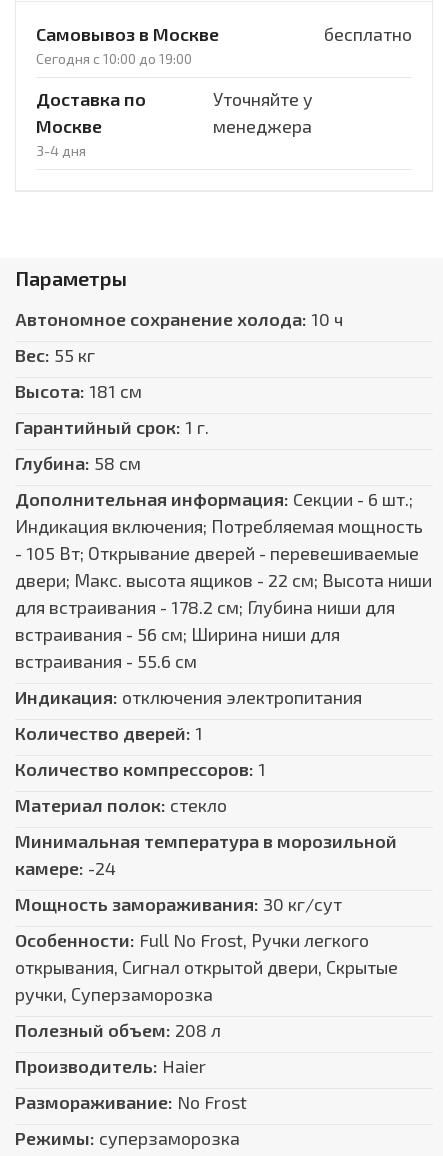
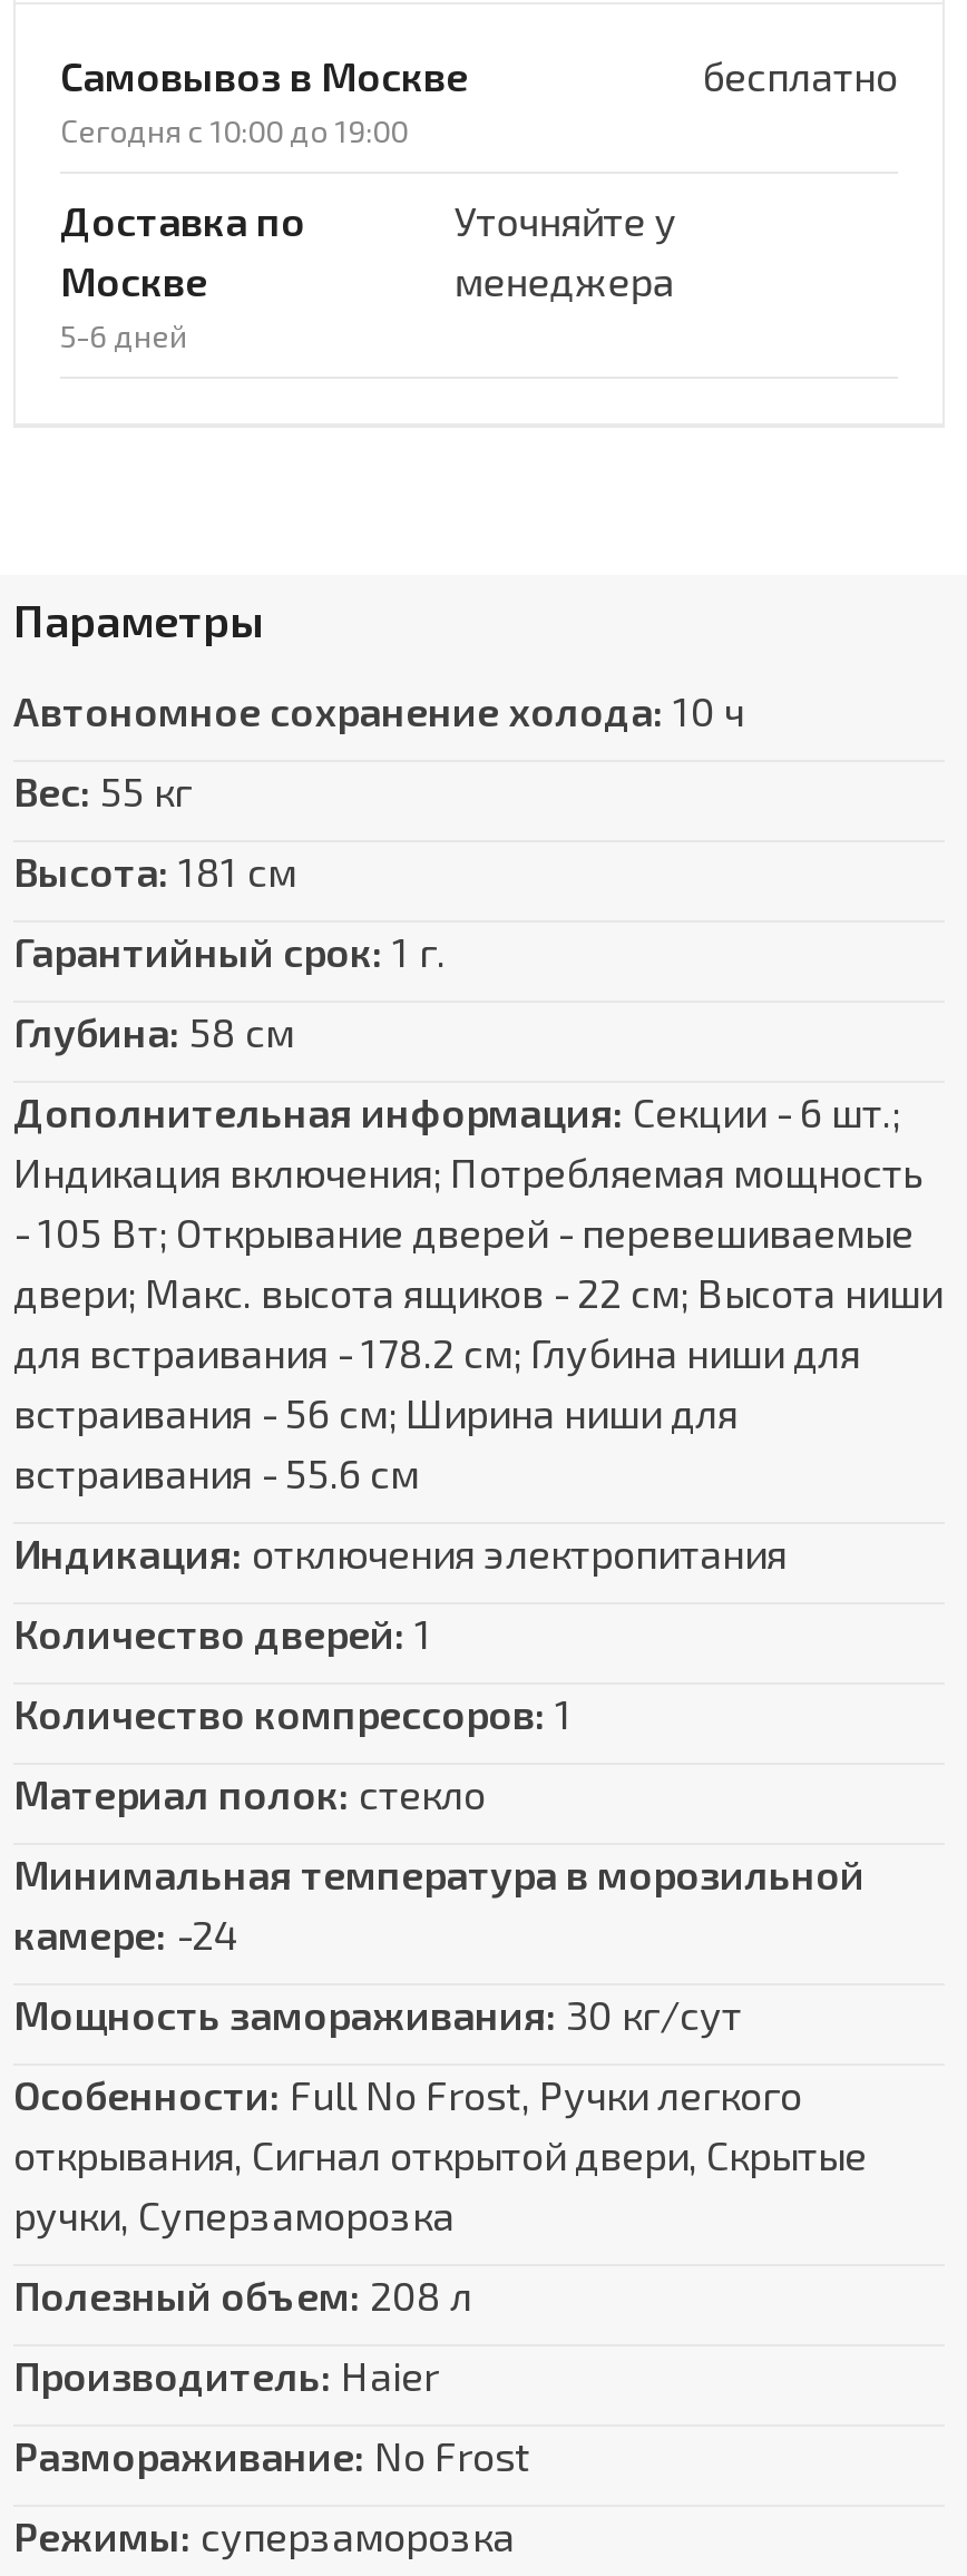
[36,141,86,158] 3-4 дня -> [60,315,187,353] 5-6 дней

